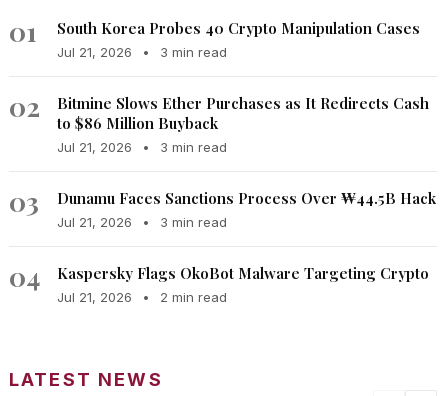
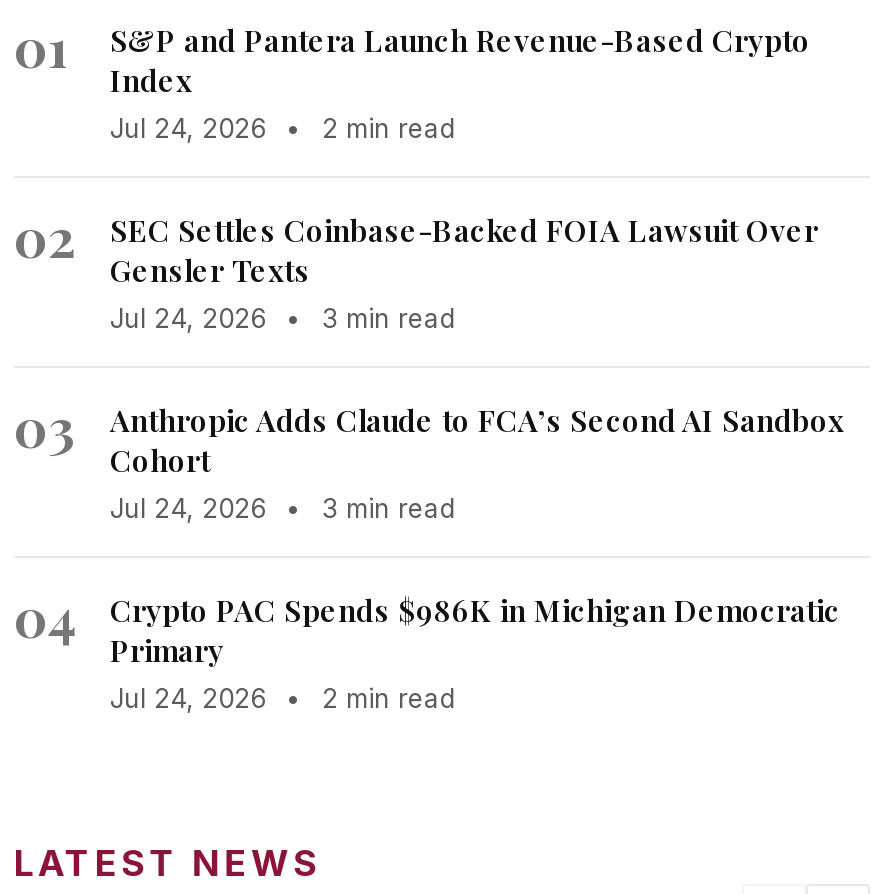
[57,18,420,60] South Korea Probes 40 Crypto Manipulation Cases | Jul 21, 2026 • 3 min read -> [110,21,810,145] S&P and Pantera Launch Revenue-Based Crypto | Index | Jul 24, 2026 • 2 min read
[57,93,429,155] Bitmine Slows Ether Purchases as It Redirects Cash | to $86 Million Buyback | Jul 21, 2026 • 3 min read -> [110,211,818,335] SEC Settles Coinbase-Backed FOIA Lawsuit Over | Gensler Texts | Jul 24, 2026 • 3 min read
[57,188,436,230] Dunamu Faces Sanctions Process Over ₩44.5B Hack | Jul 21, 2026 • 3 min read -> [110,401,844,525] Anthropic Adds Claude to FCA’s Second AI Sandbox | Cohort | Jul 24, 2026 • 3 min read
[57,263,429,305] Kaspersky Flags OkoBot Malware Targeting Crypto | Jul 21, 2026 • 2 min read -> [110,591,840,715] Crypto PAC Spends $986K in Michigan Democratic | Primary | Jul 24, 2026 • 2 min read

